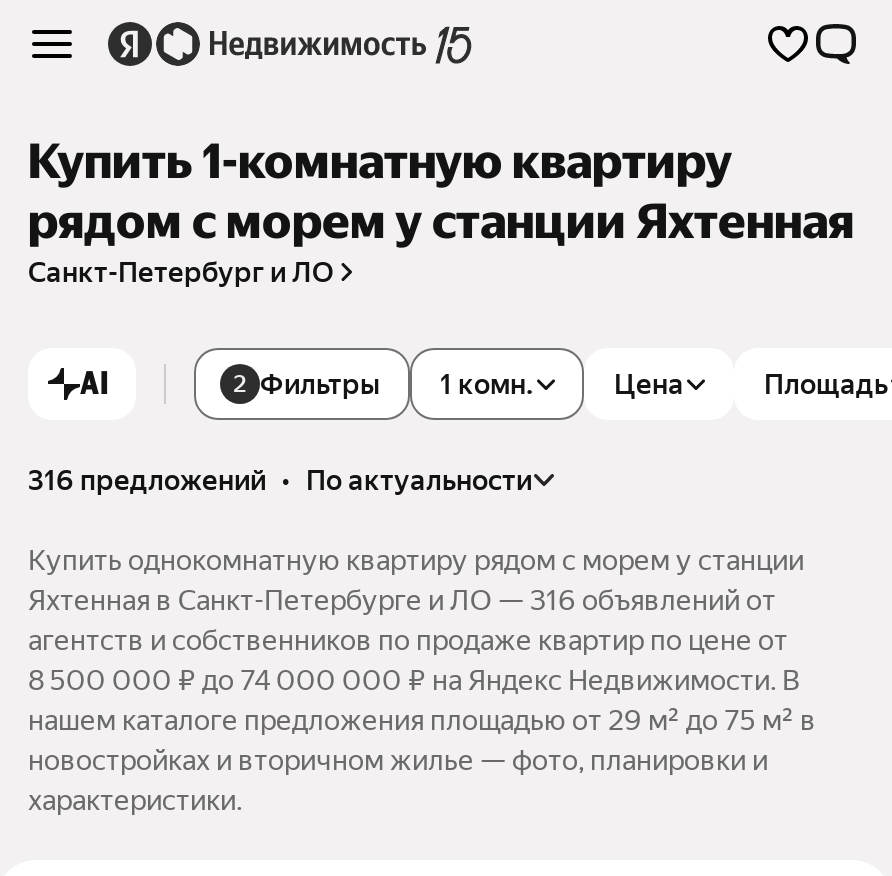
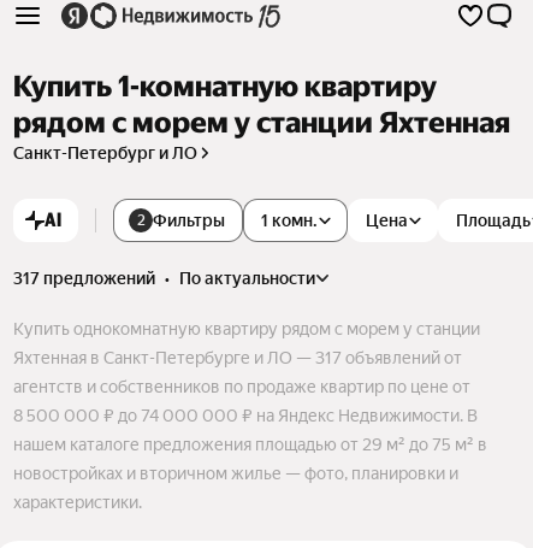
[28,464,532,496] 316 предложений • по актуальности -> [13,268,315,288] 317 предложений • по актуальности
[28,584,776,616] Яхтенная в Санкт-Петербурге и ЛО — 316 объявлений от -> [13,348,462,367] Яхтенная в Санкт-Петербурге и ЛО — 317 объявлений от

